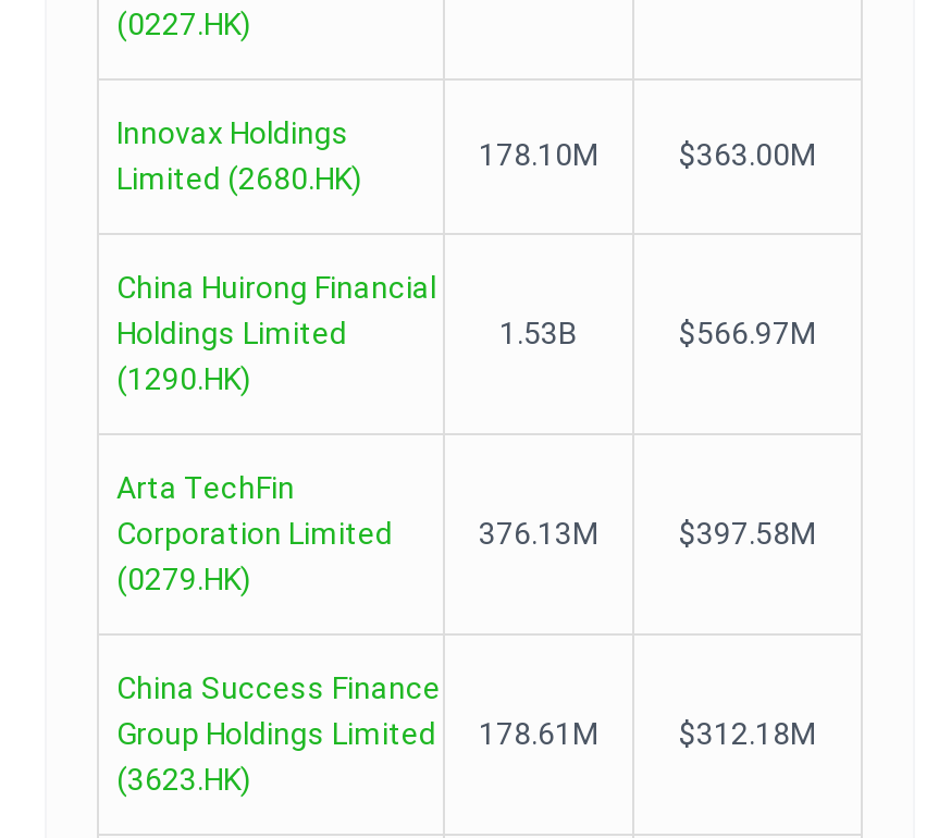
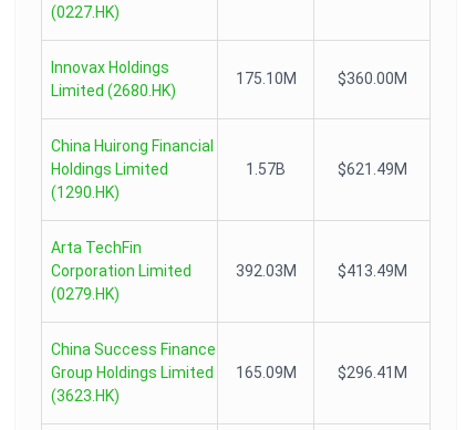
[479,137,816,172] 178.10M | $363.00M -> [235,70,407,87] 175.10M | $360.00M
[499,316,816,350] 1.53B | $566.97M -> [246,160,407,178] 1.57B | $621.49M
[479,516,816,551] 376.13M | $397.58M -> [235,262,407,280] 392.03M | $413.49M
[479,716,816,751] 178.61M | $312.18M -> [235,364,407,381] 165.09M | $296.41M

